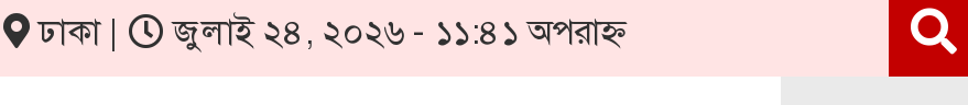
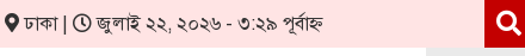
[164,11,627,55] জুলাই ২৪, ২০২৬ - ১১:৪১ অপরাহ্ন -> [92,12,323,36] জুলাই ২২, ২০২৬ - ৩:২৯ পূর্বাহ্ন

